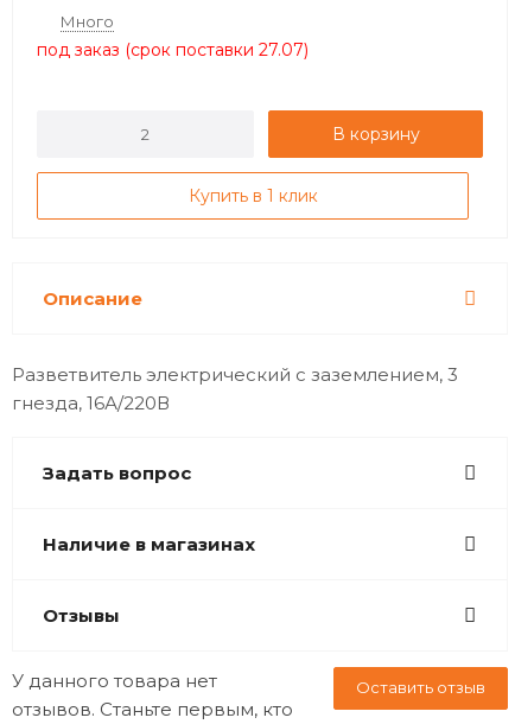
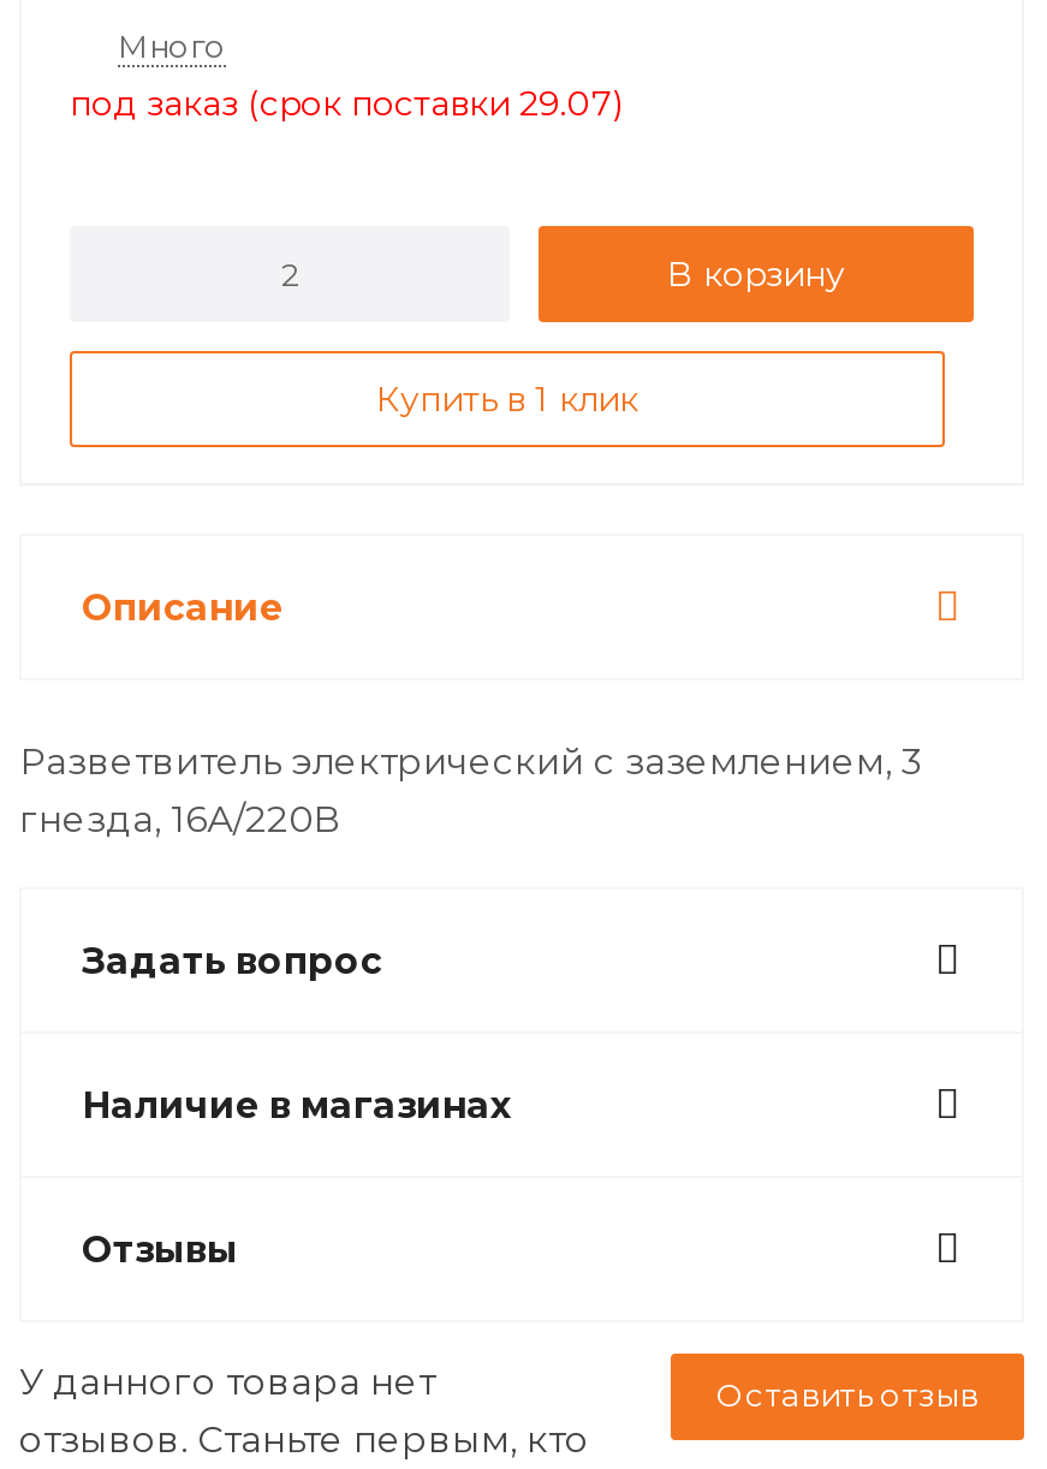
[37,39,309,61] под заказ (срок поставки 27.07) -> [70,82,623,125] под заказ (срок поставки 29.07)

